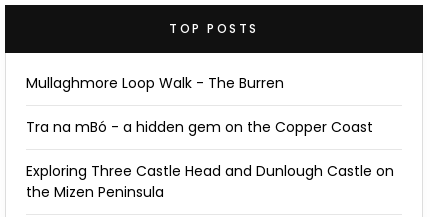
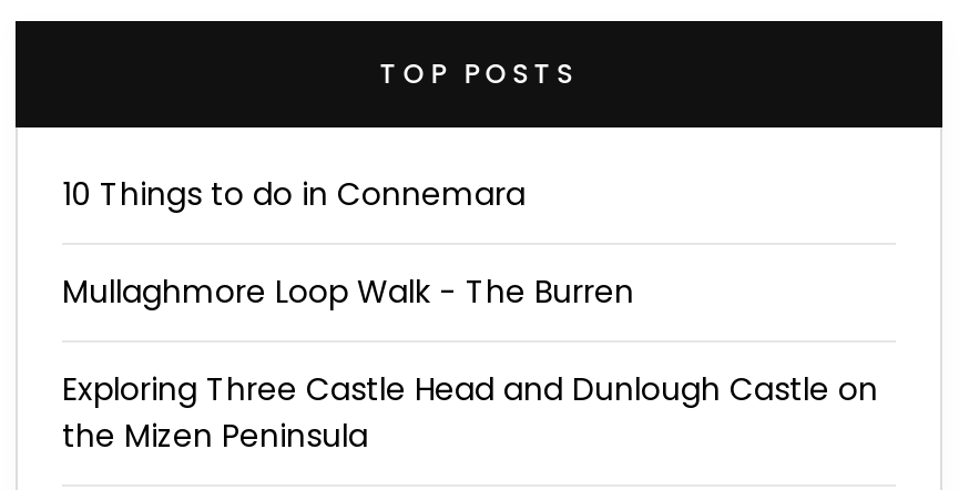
none -> [62,173,526,217] 10 Things to do in Connemara
moved [26,73,284,93] -> [62,270,634,315]: Mullaghmore Loop Walk - The Burren
[26,117,373,137] Tra na mBó - a hidden gem on the Copper Coast -> none

